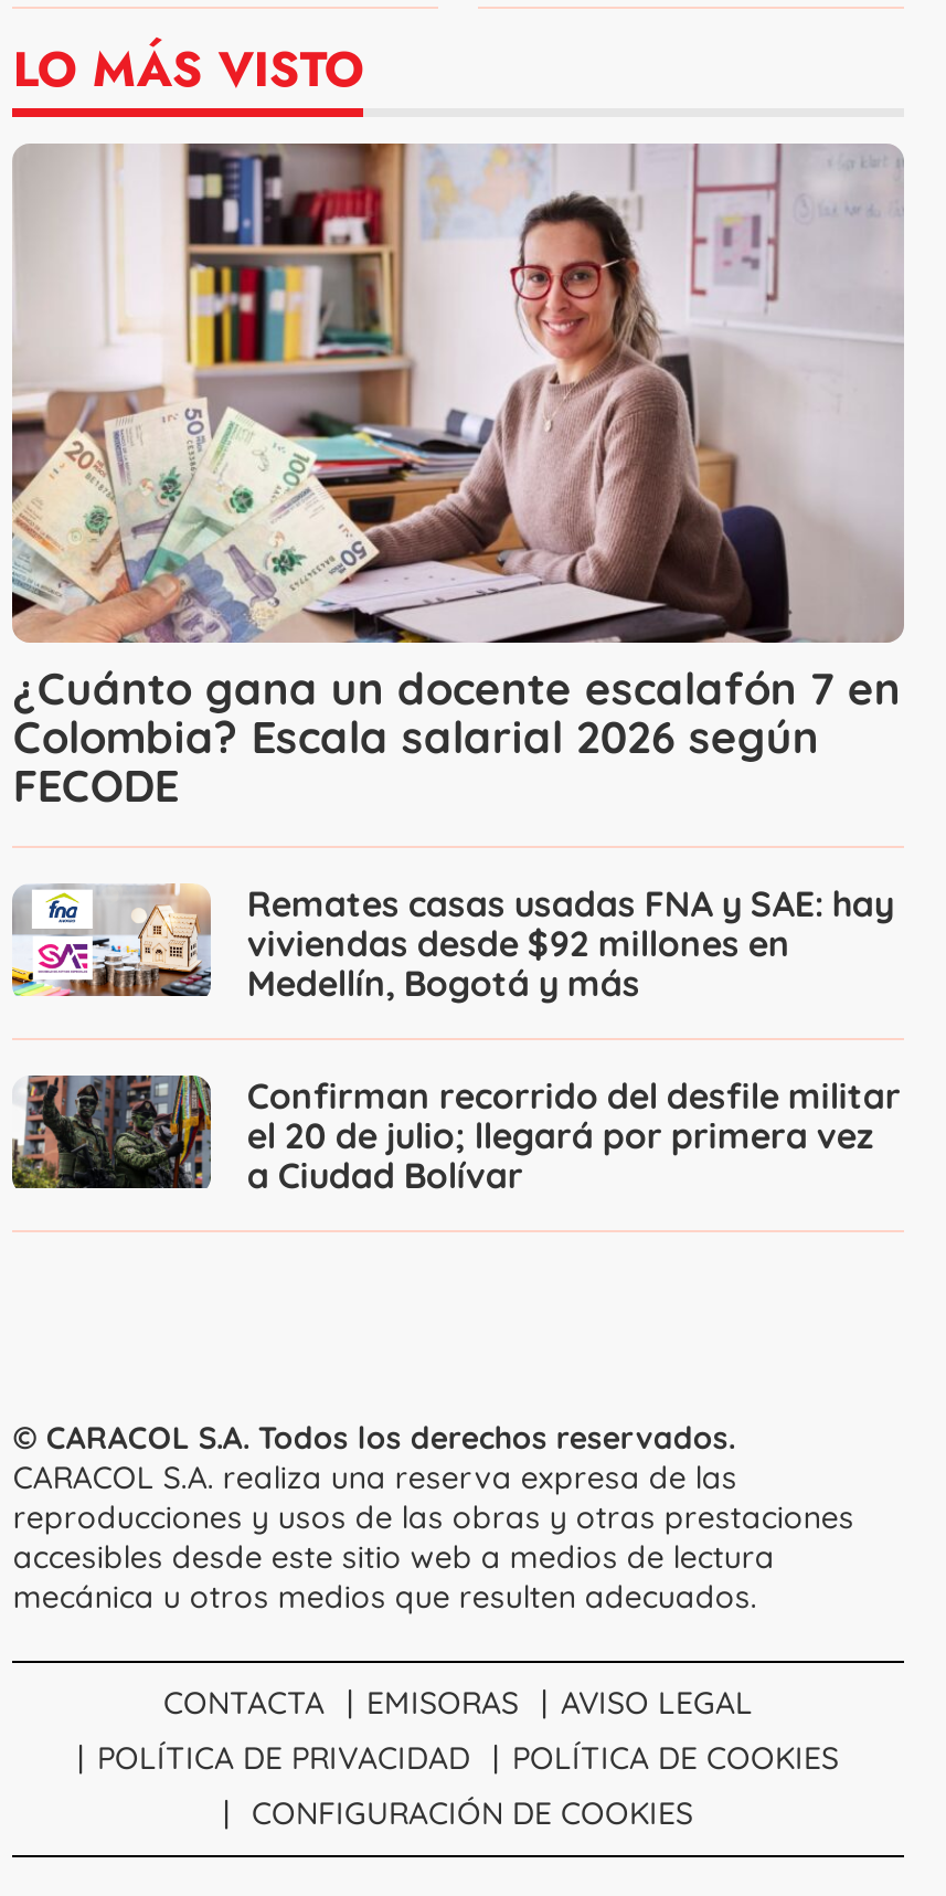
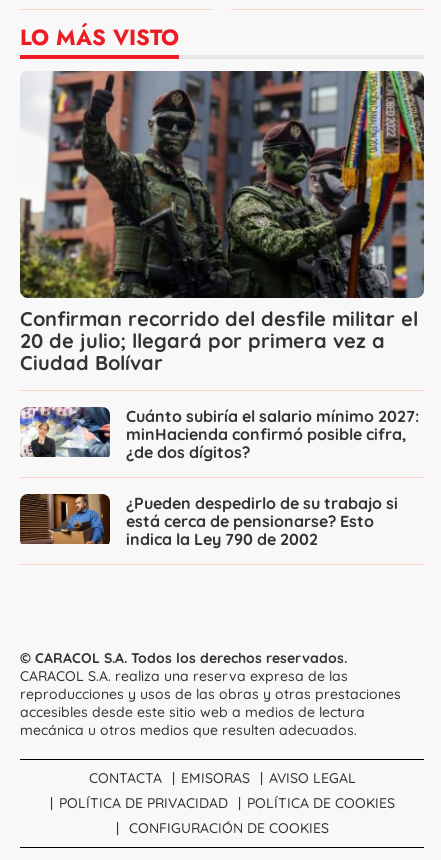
[10,141,904,814] [image] | ¿Cuánto gana un docente escalafón 7 en | Colombia? Escala salarial 2026 según | FECODE -> [20,70,425,375] [image] | Confirman recorrido del desfile militar el | 20 de julio; llegará por primera vez a | Ciudad Bolívar
[10,883,894,1006] [image] | Remates casas usadas FNA y SAE: hay | viviendas desde $92 millones en | Medellín, Bogotá y más -> [20,406,419,462] [image] | Cuánto subiría el salario mínimo 2027: | minHacienda confirmó posible cifra, | ¿de dos dígitos?
[12,1073,901,1198] [image] | Confirman recorrido del desfile militar | el 20 de julio; llegará por primera vez | a Ciudad Bolívar -> [19,493,398,549] [image] | ¿Pueden despedirlo de su trabajo si | está cerca de pensionarse? Esto | indica la Ley 790 de 2002

